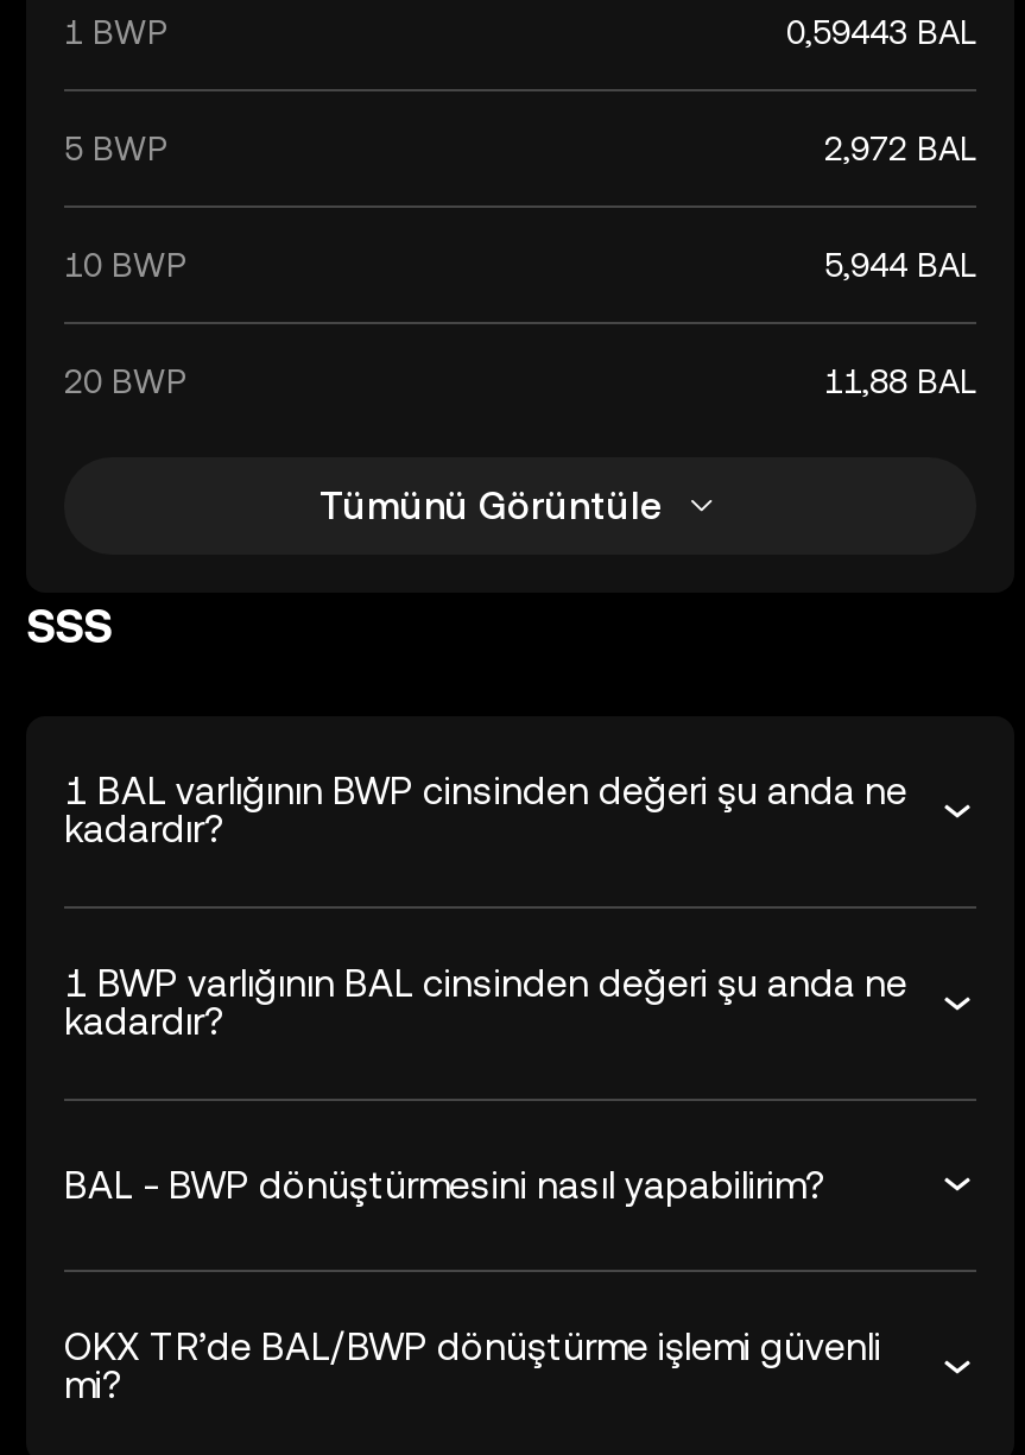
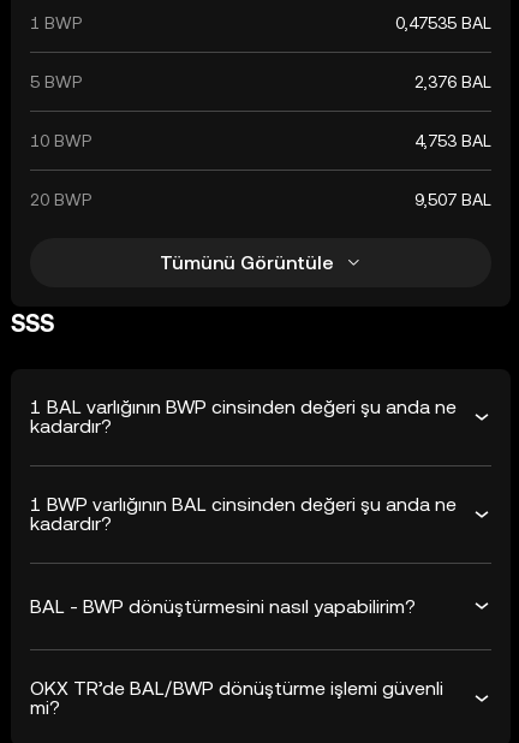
[786,13,976,51] 0,59443 BAL -> [395,13,491,32] 0,47535 BAL
[824,129,976,167] 2,972 BAL -> [414,72,491,91] 2,376 BAL
[824,246,976,284] 5,944 BAL -> [414,131,491,150] 4,753 BAL
[824,362,976,400] 11,88 BAL -> [414,190,491,209] 9,507 BAL

